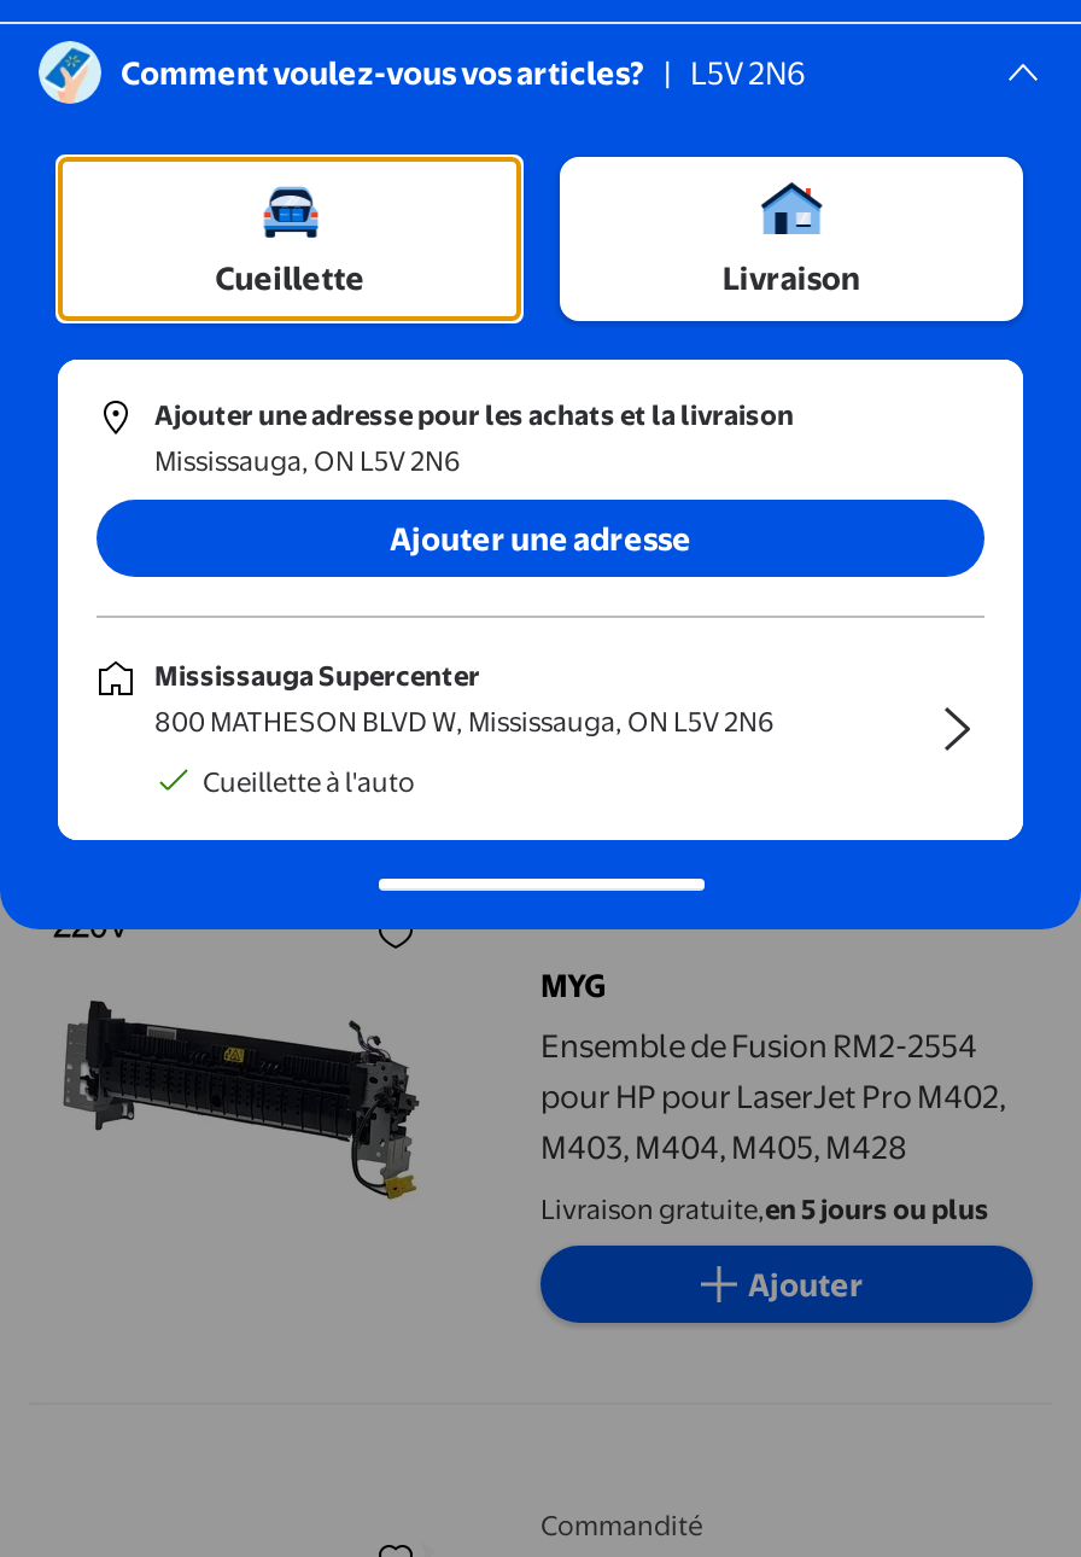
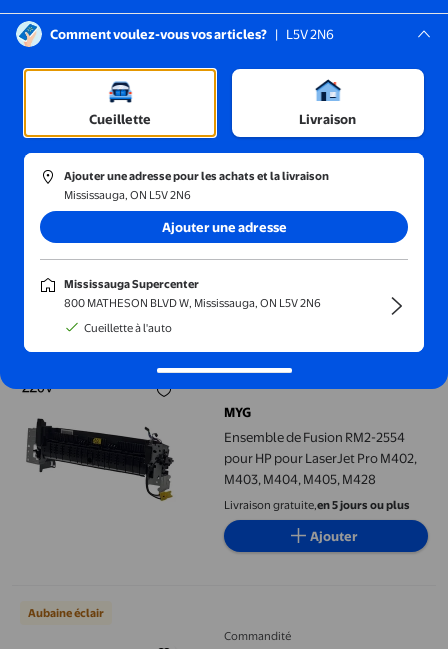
none -> [28,606,104,620] Aubaine éclair

